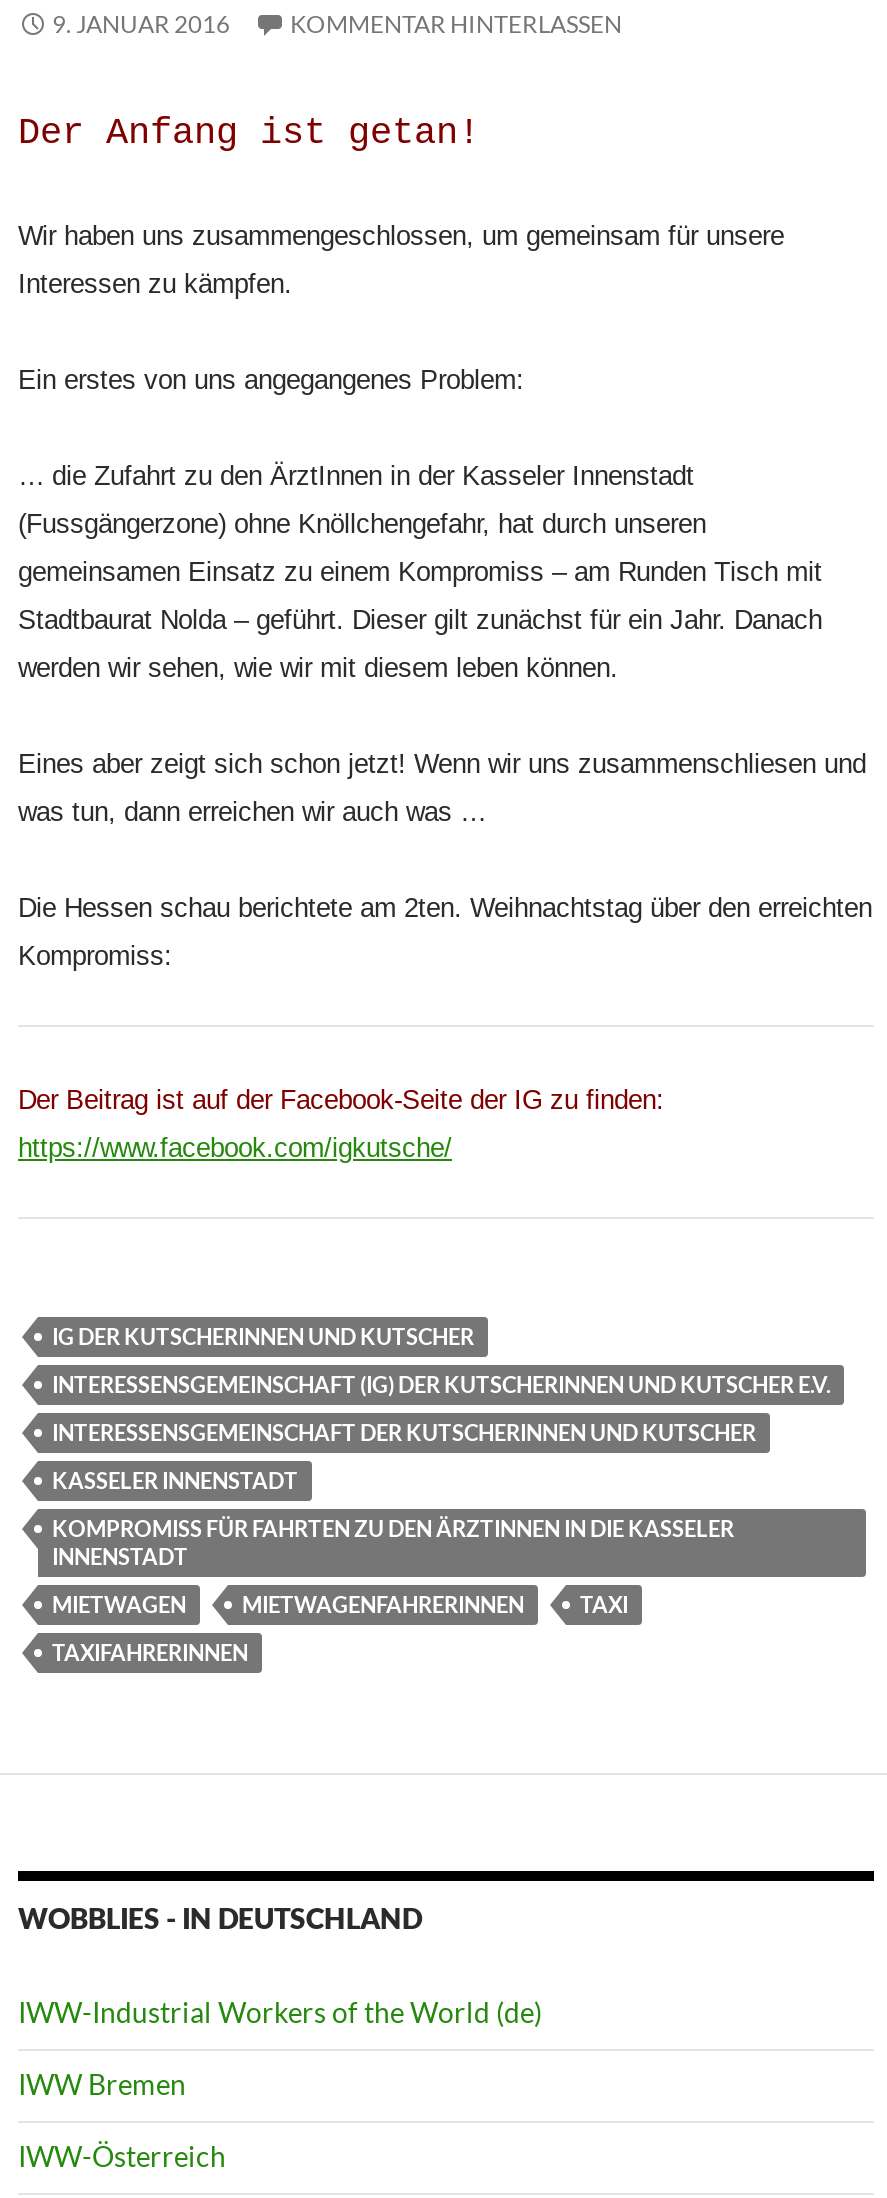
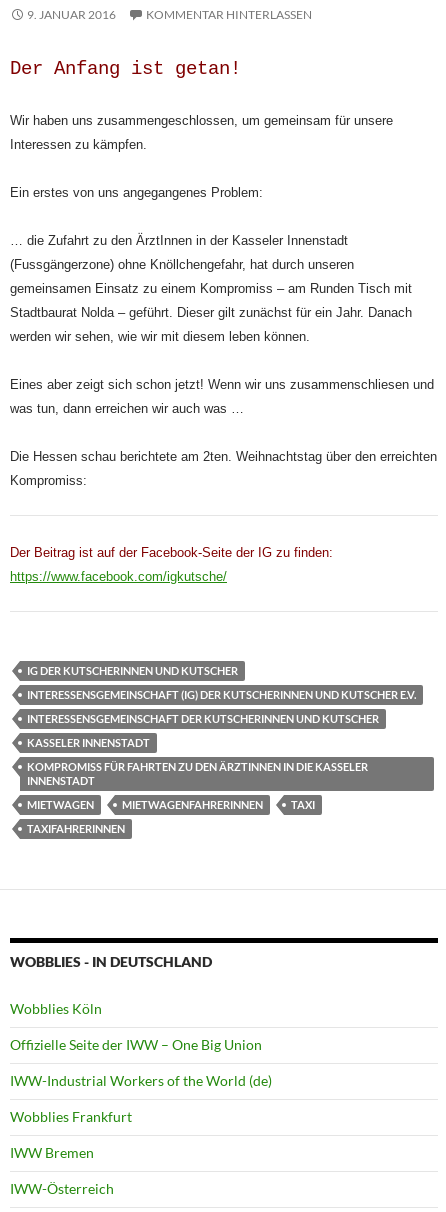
none -> [10,1000,262,1053] Wobblies Köln | Offizielle Seite der IWW – One Big Union
none -> [10,1108,132,1125] Wobblies Frankfurt

